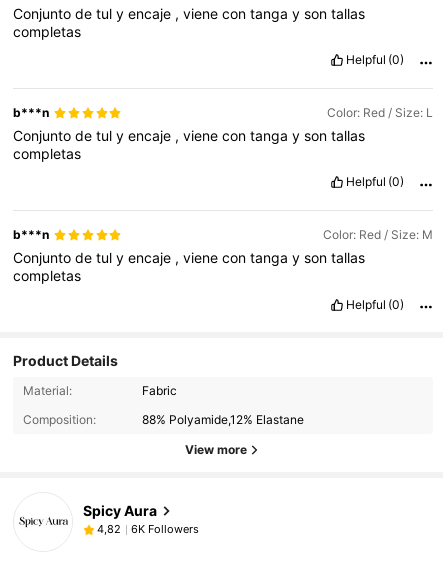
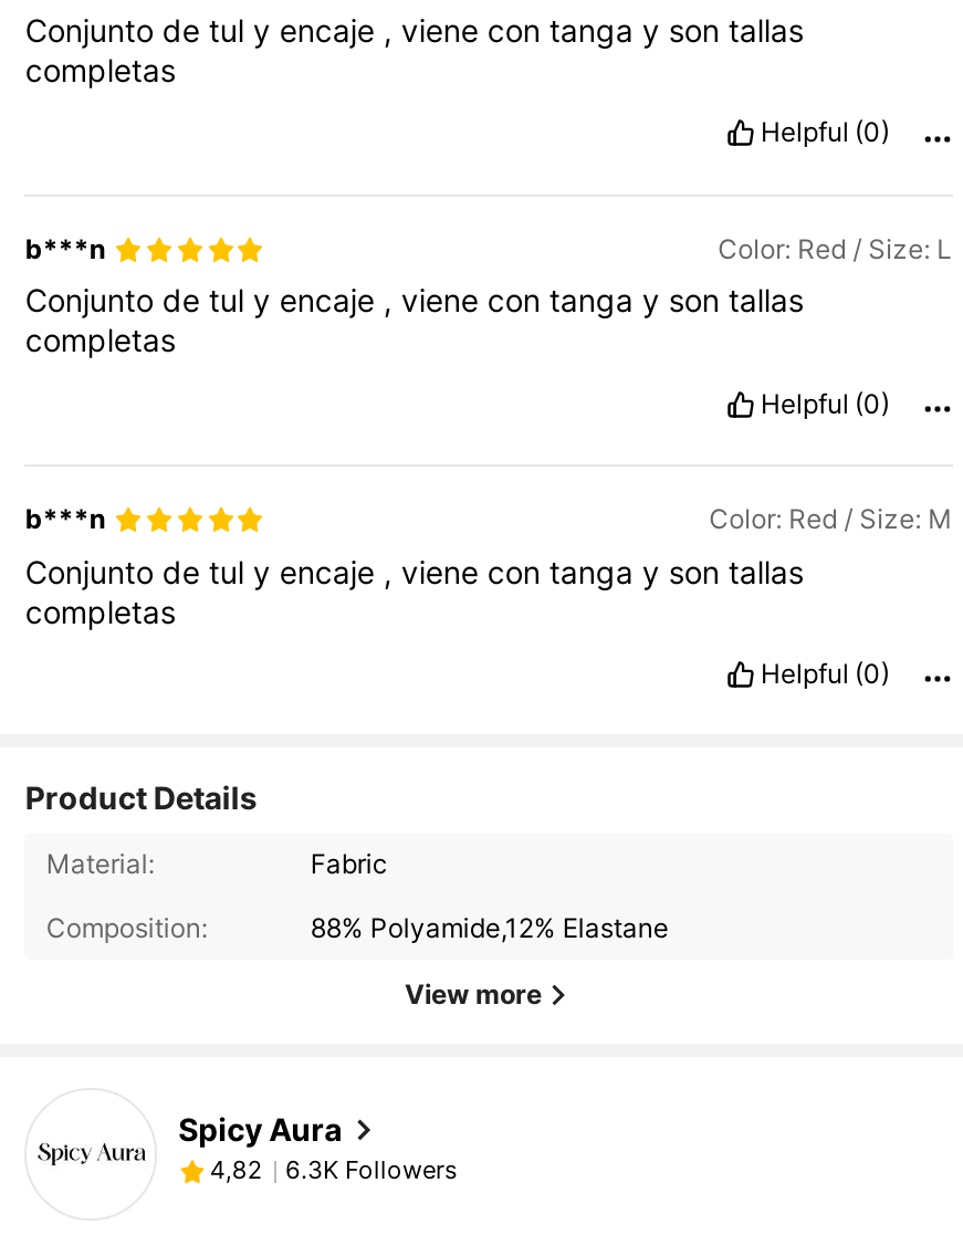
[97,522,199,536] 4,82 6K Followers -> [210,1154,458,1186] 4,82 6.3K Followers

